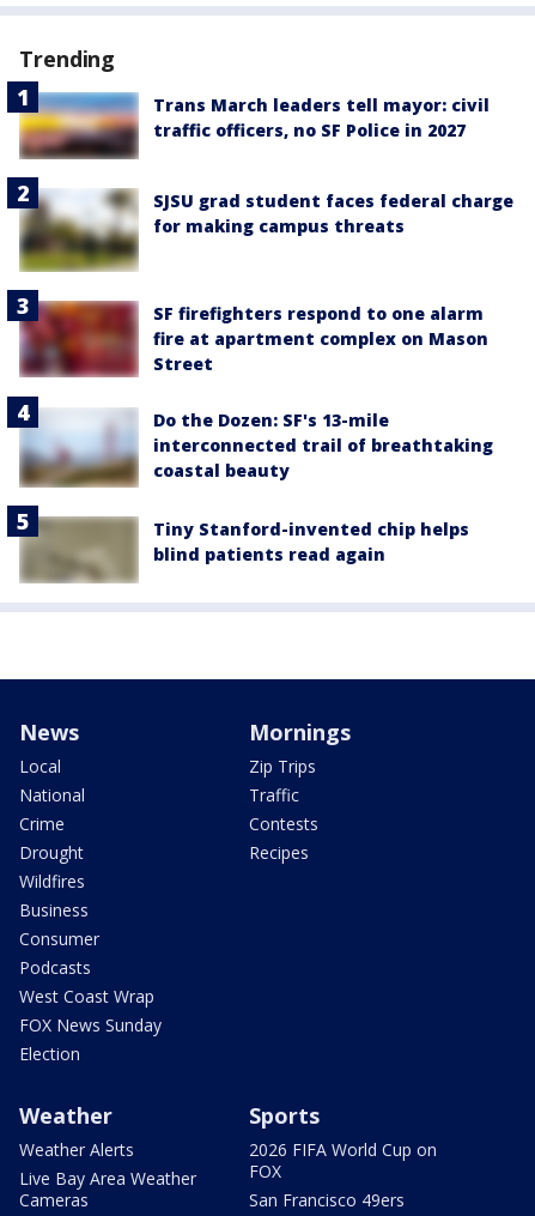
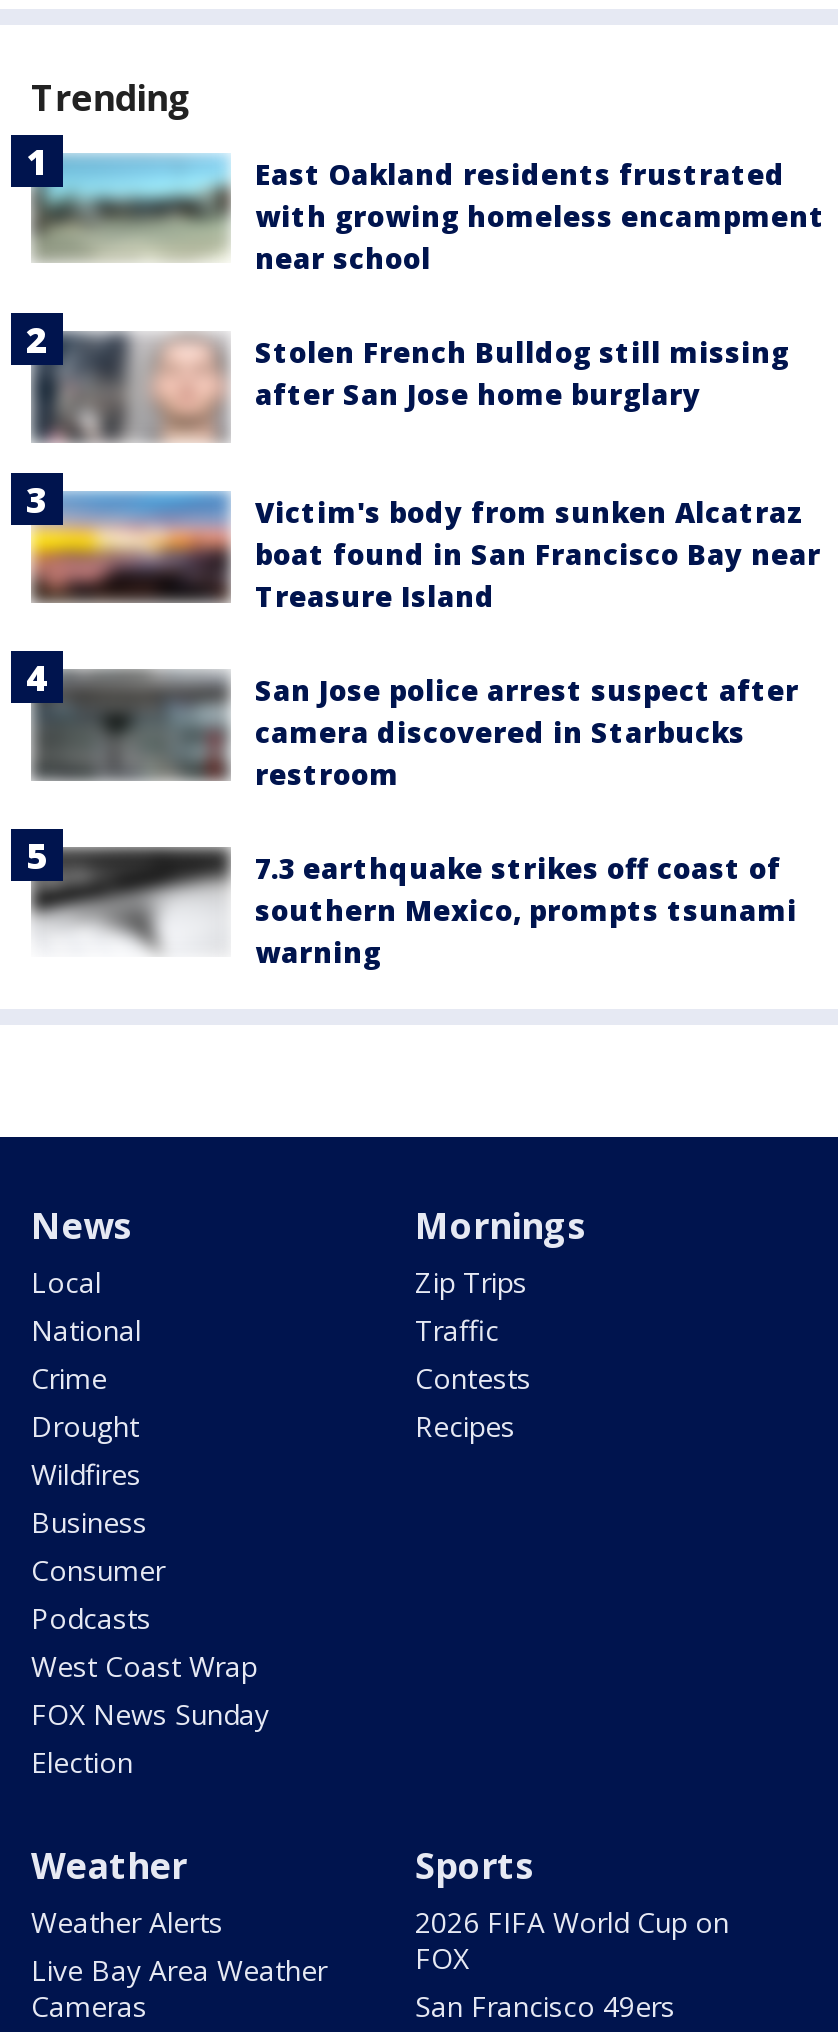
[19,93,490,161] [image] | Trans March leaders tell mayor: civil | traffic officers, no SF Police in 2027 -> [31,154,825,276] [image] | East Oakland residents frustrated | with growing homeless encampment | near school
[6,176,513,273] [image] | SJSU grad student faces federal charge | for making campus threats -> [9,299,789,453] [image] | Stolen French Bulldog still missing | after San Jose home burglary
[6,284,488,379] [image] | SF firefighters respond to one alarm | fire at apartment complex on Mason | Street -> [9,471,821,629] [image] | Victim's body from sunken Alcatraz | boat found in San Francisco Bay near | Treasure Island
[6,391,493,489] [image] | Do the Dozen: SF's 13-mile | interconnected trail of breathtaking | coastal beauty -> [9,649,799,813] [image] | San Jose police arrest suspect after | camera discovered in Starbucks | restroom
[6,497,469,583] [image] | Tiny Stanford-invented chip helps | blind patients read again -> [9,827,797,971] [image] | 7.3 earthquake strikes off coast of | southern Mexico, prompts tsunami | warning

